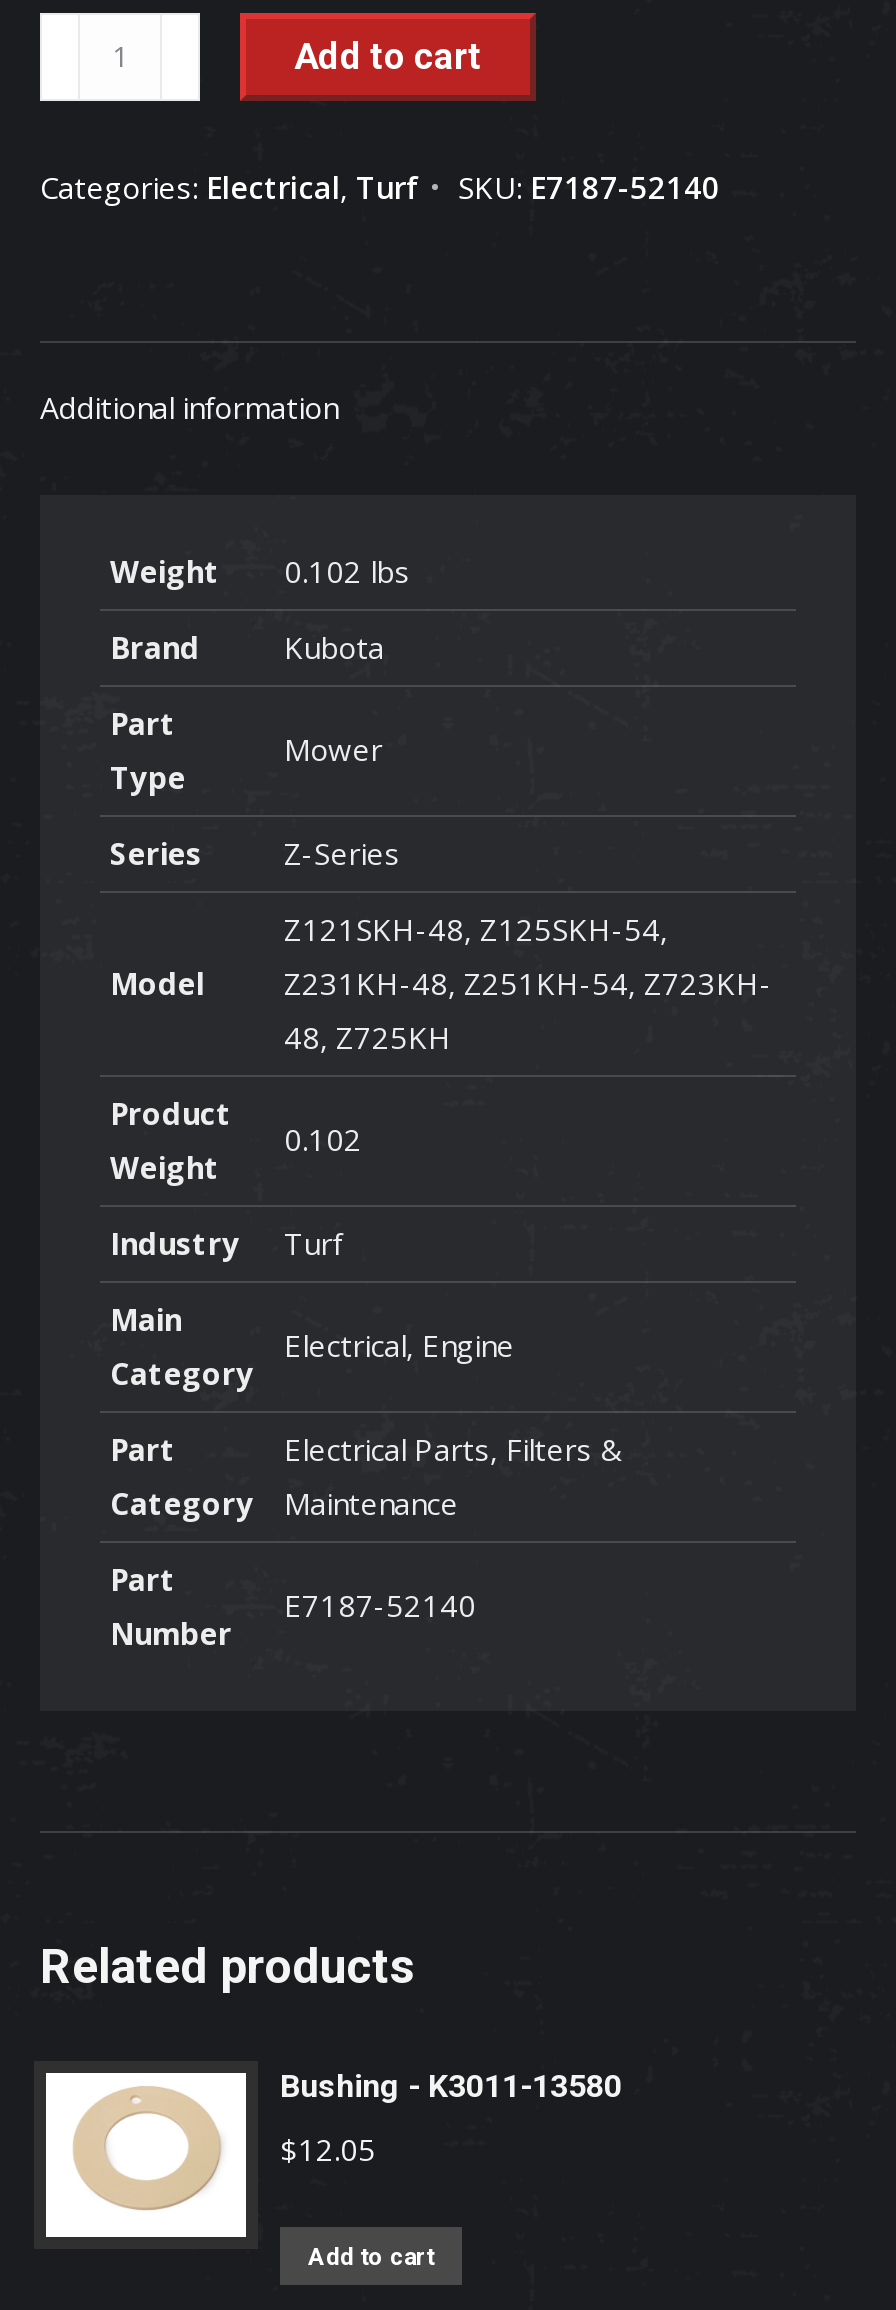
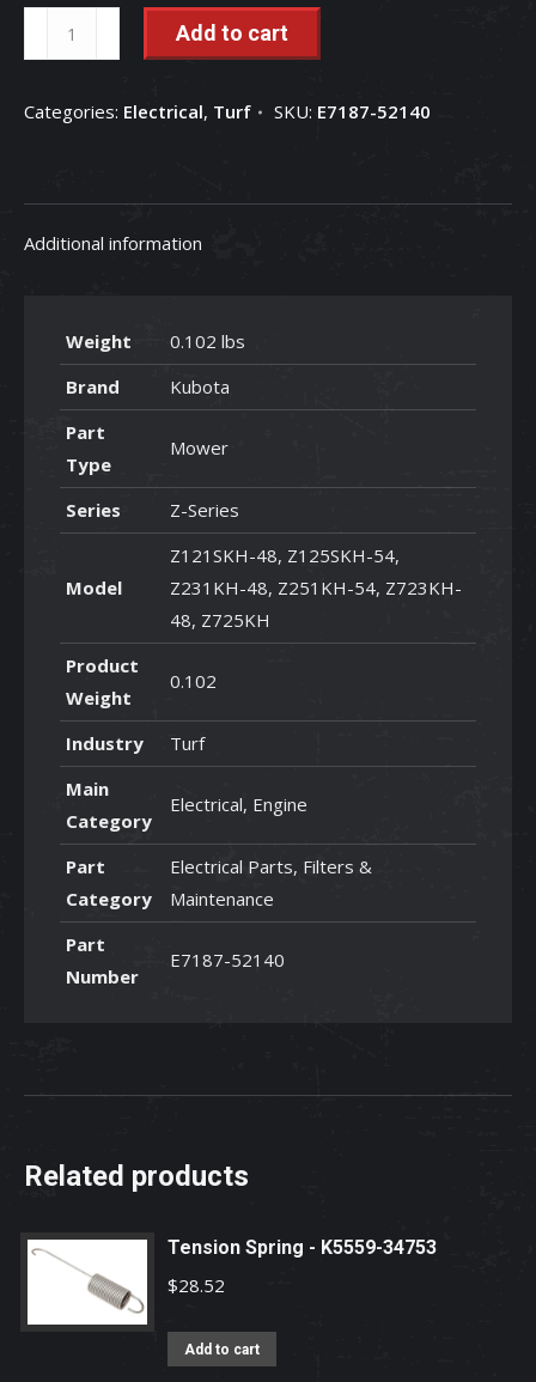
[42,2067,622,2242] [image] | Bushing - K3011-13580 -> [26,1236,437,1340] [image] | Tension Spring - K5559-34753
[280,2129,376,2169] $12.05 -> [167,1273,225,1297] $28.52

